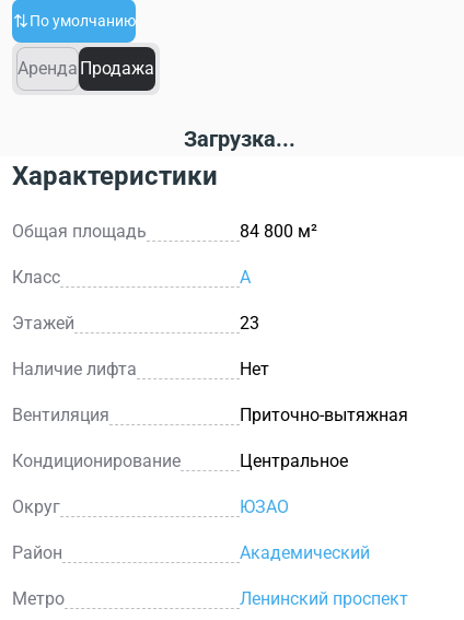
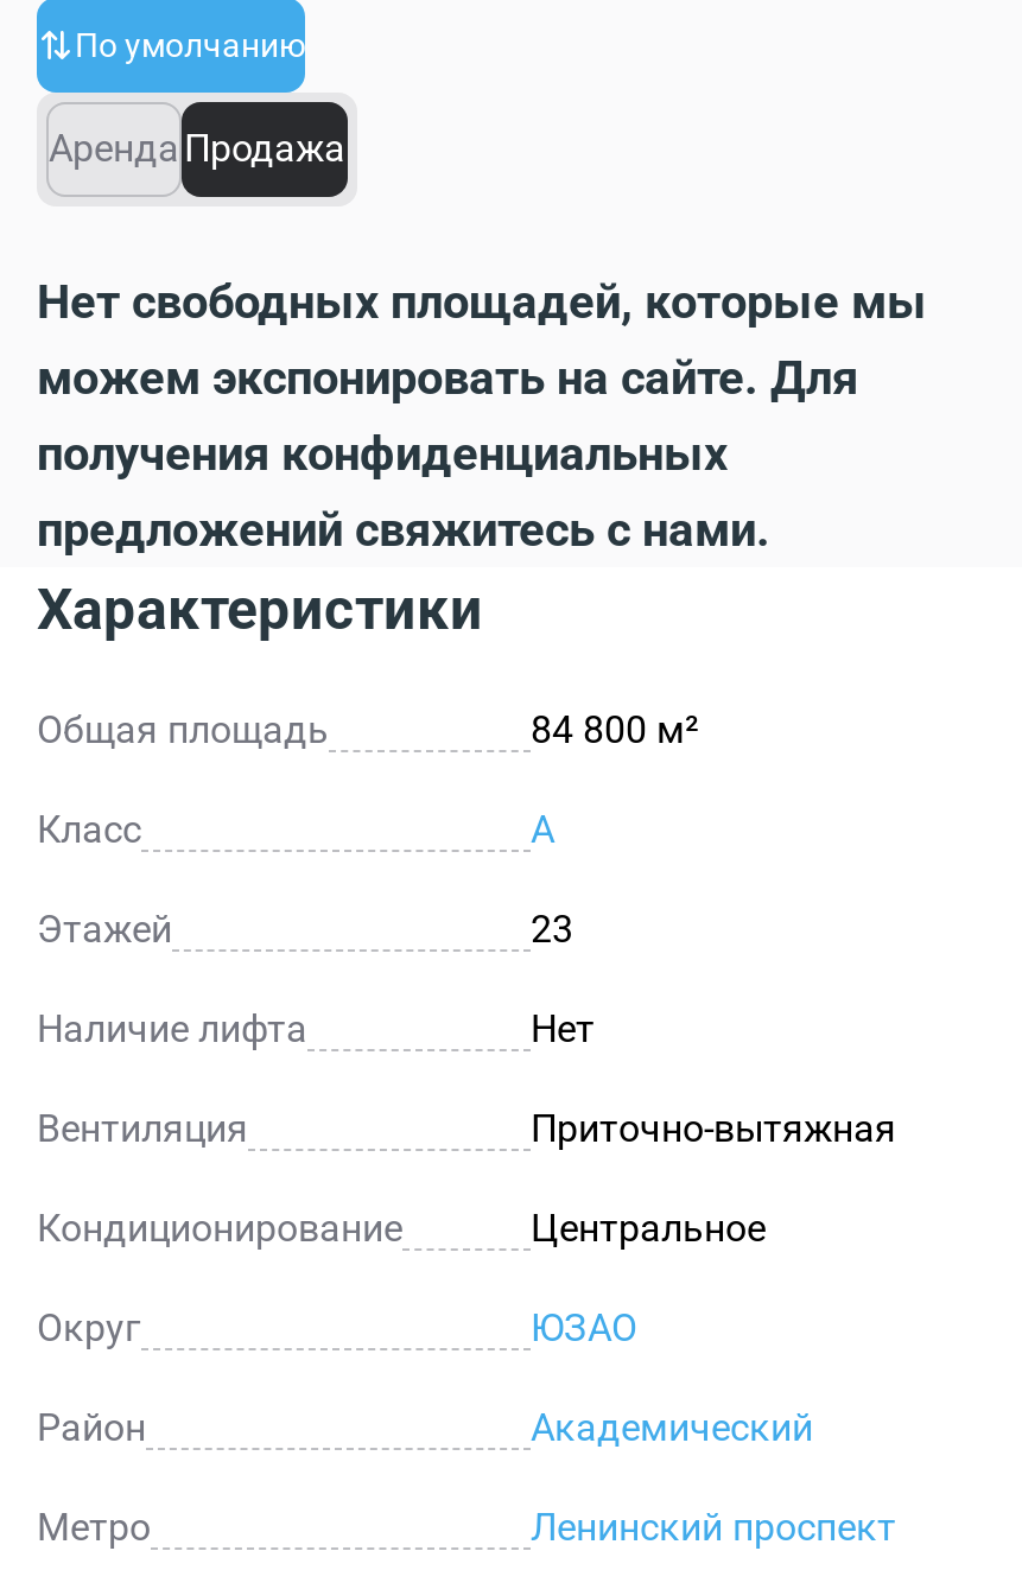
[184,126,295,152] Загрузка... -> [37,273,927,558] Нет свободных площадей, которые мы | можем экспонировать на сайте. Для | получения конфиденциальных | предложений свяжитесь с нами.

